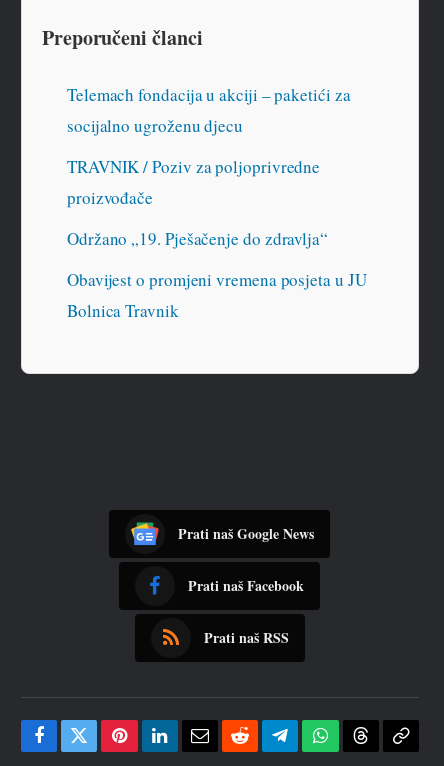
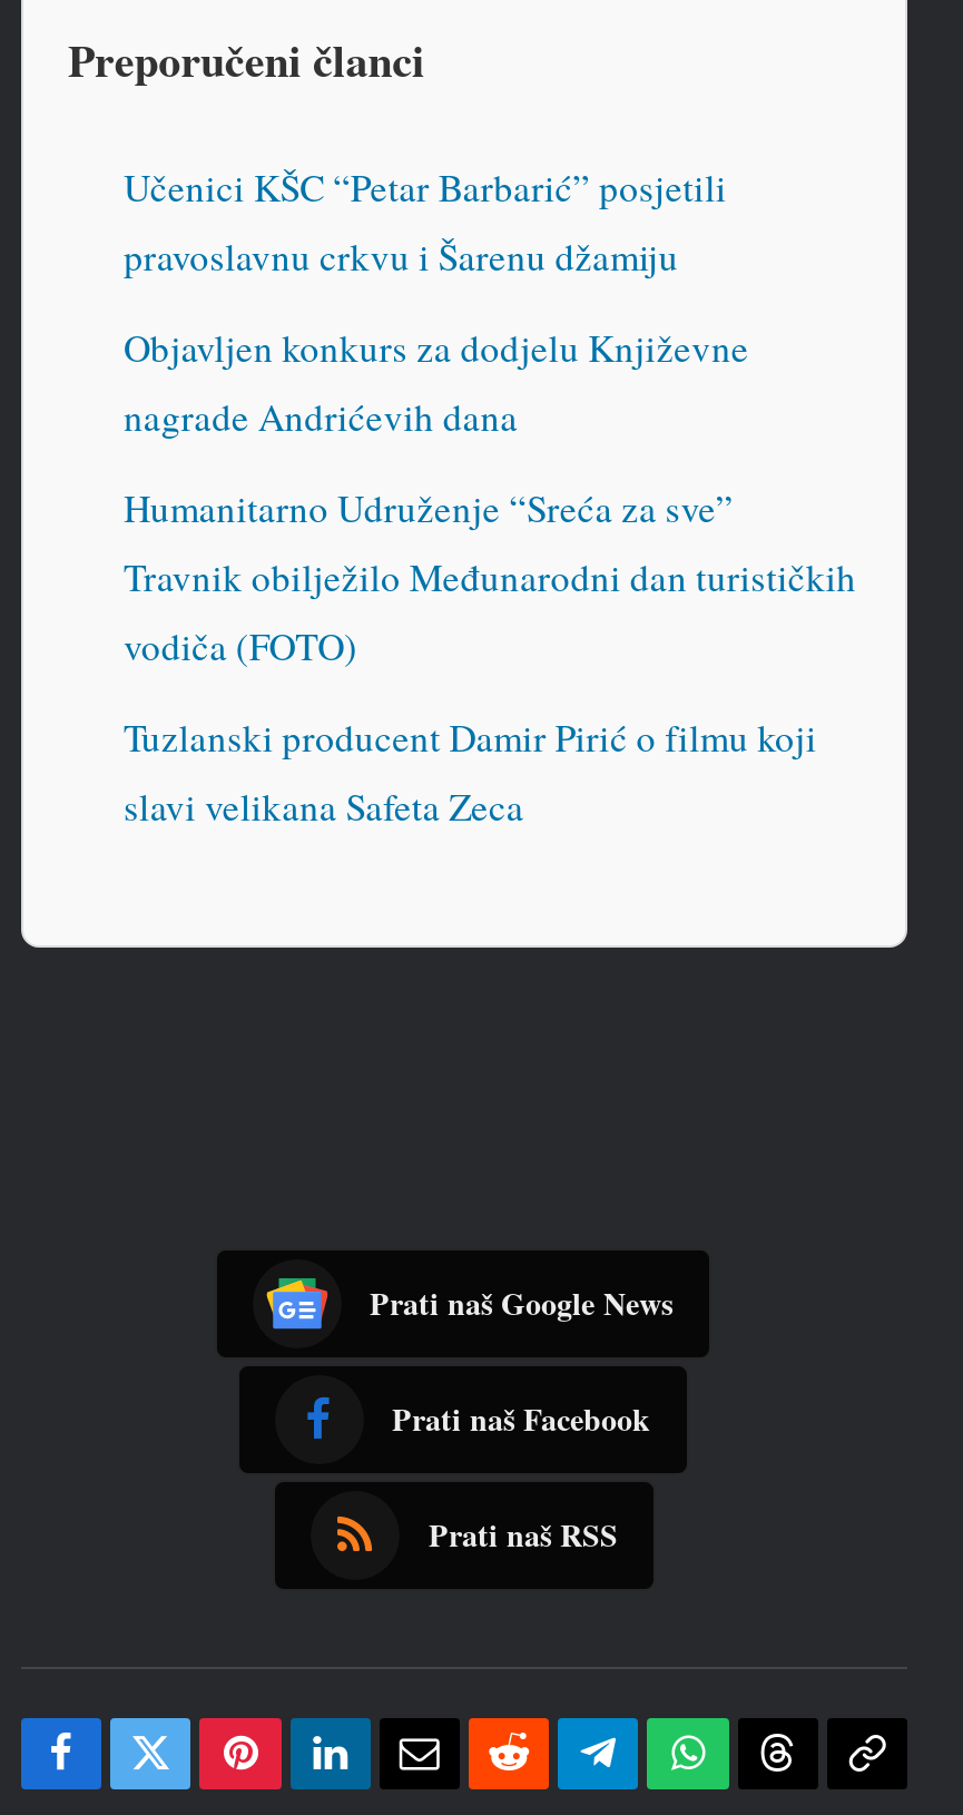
[67,83,350,137] Telemach fondacija u akciji – paketići za | socijalno ugroženu djecu -> [124,162,727,282] Učenici KŠC “Petar Barbarić” posjetili | pravoslavnu crkvu i Šarenu džamiju
[67,155,320,209] TRAVNIK / Poziv za poljoprivredne | proizvođače -> [124,322,749,443] Objavljen konkurs za dodjelu Književne | nagrade Andrićevih dana
[67,227,328,250] Održano „19. Pješačenje do zdravlja“ -> [124,483,856,672] Humanitarno Udruženje “Sreća za sve” | Travnik obilježilo Međunarodni dan turističkih | vodiča (FOTO)
[67,268,366,322] Obavijest o promjeni vremena posjeta u JU | Bolnica Travnik -> [124,712,817,832] Tuzlanski producent Damir Pirić o filmu koji | slavi velikana Safeta Zeca

